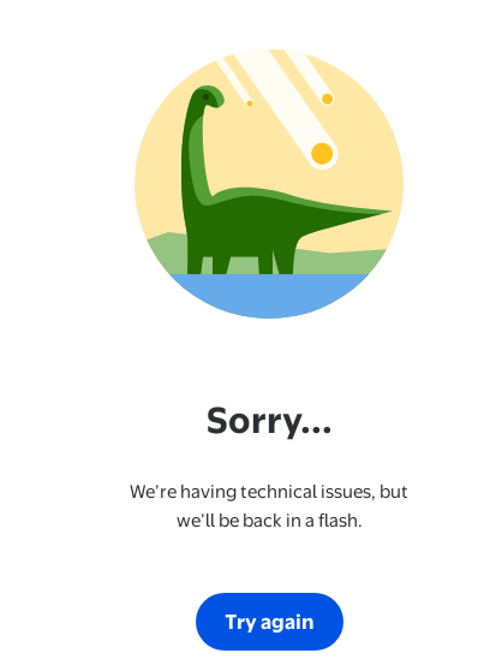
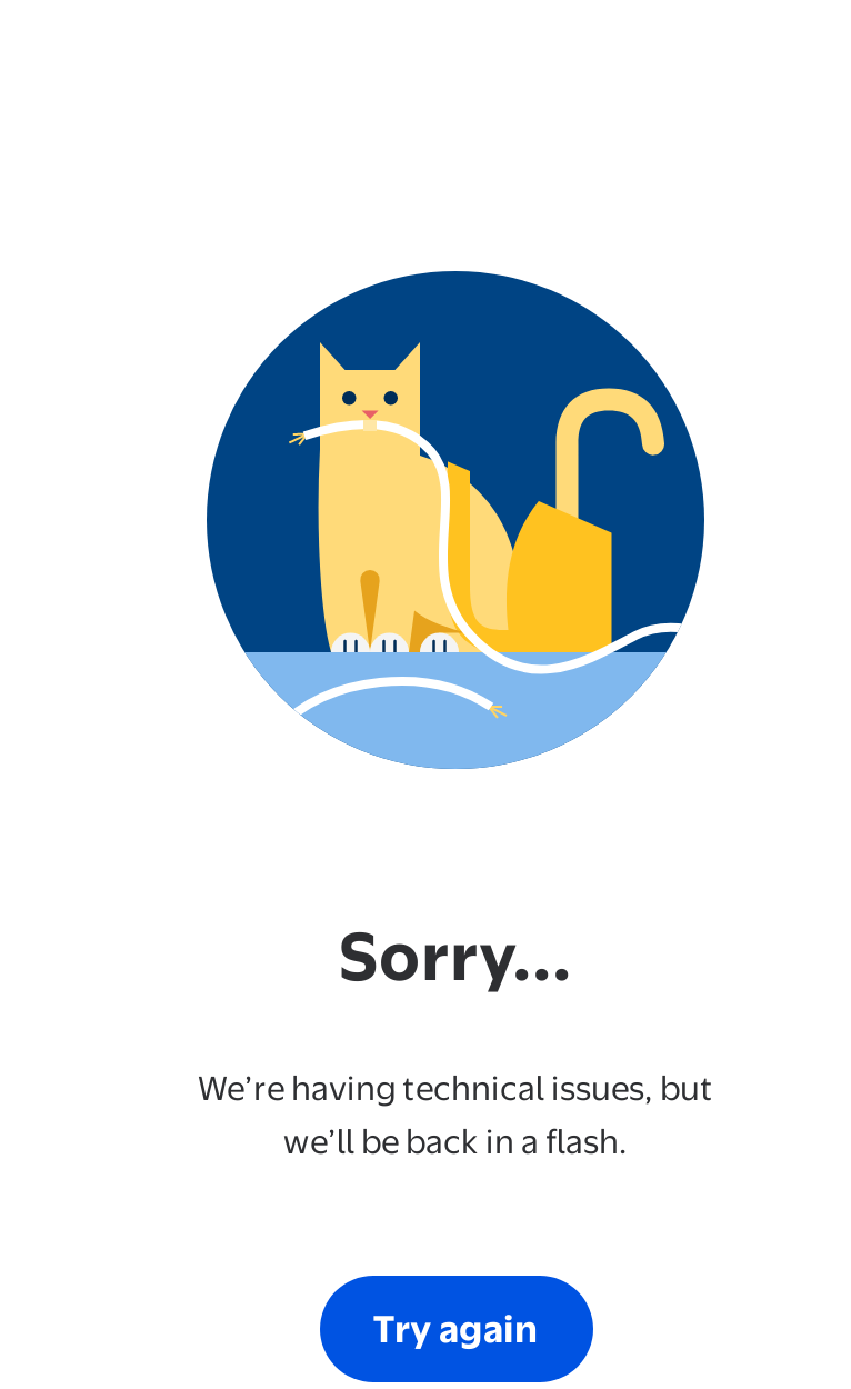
[135,49,404,291] [image] -> [204,269,707,720] [image]

